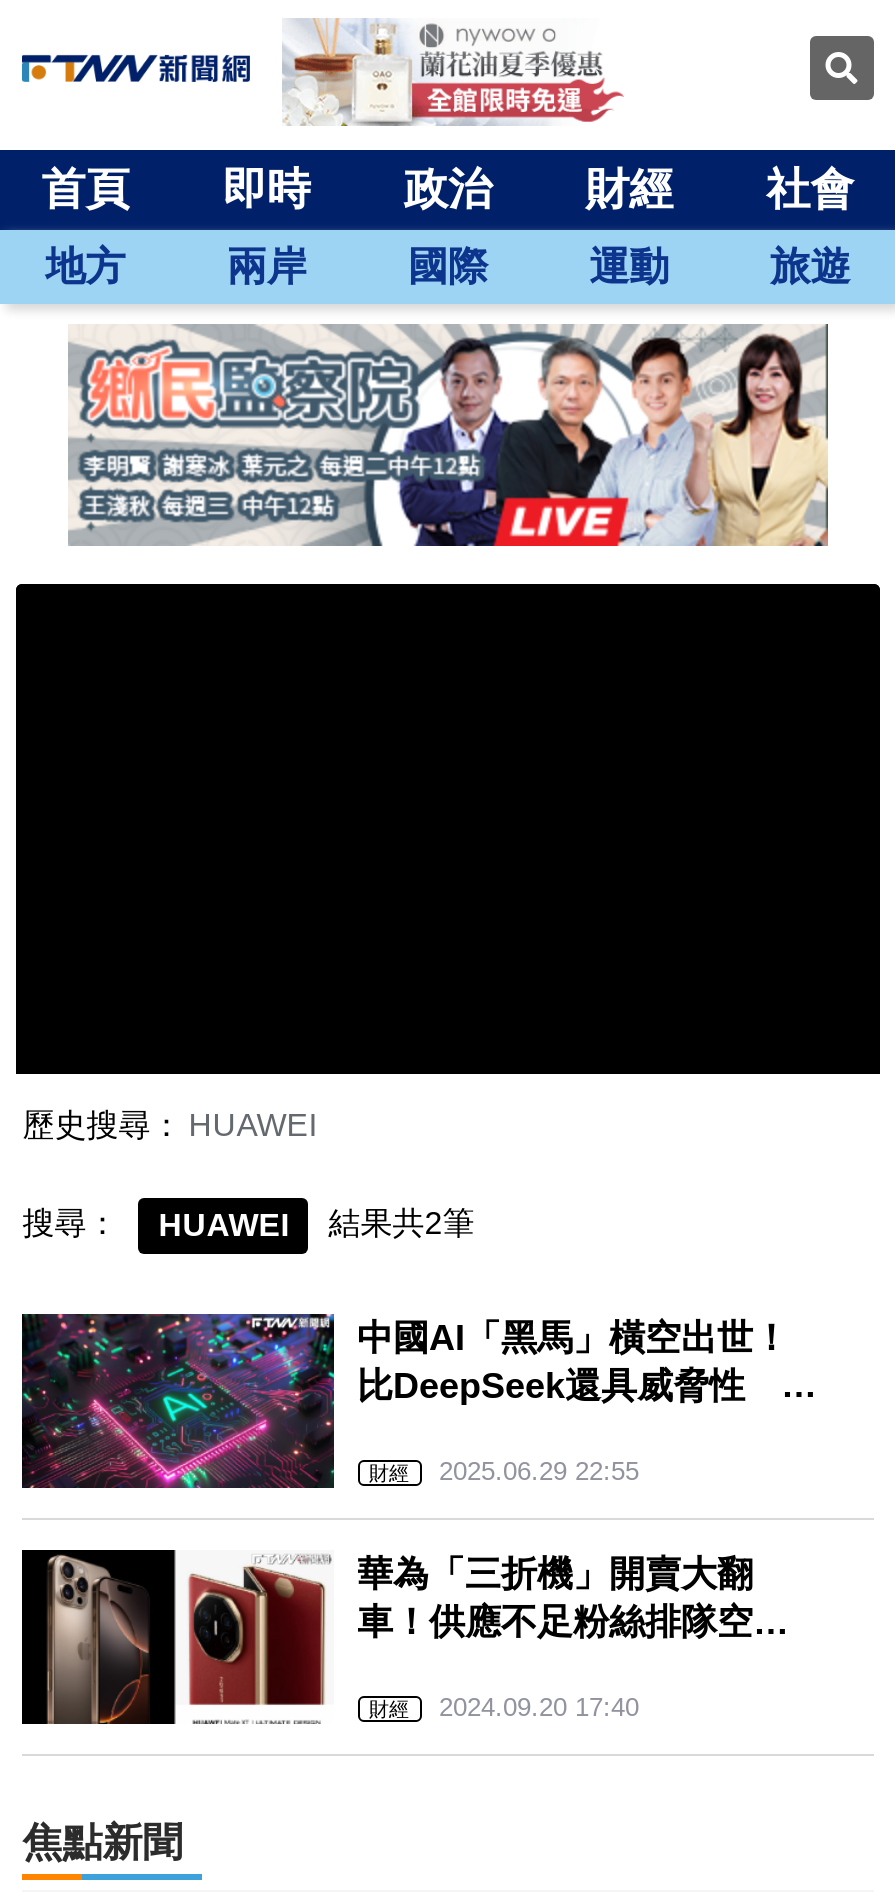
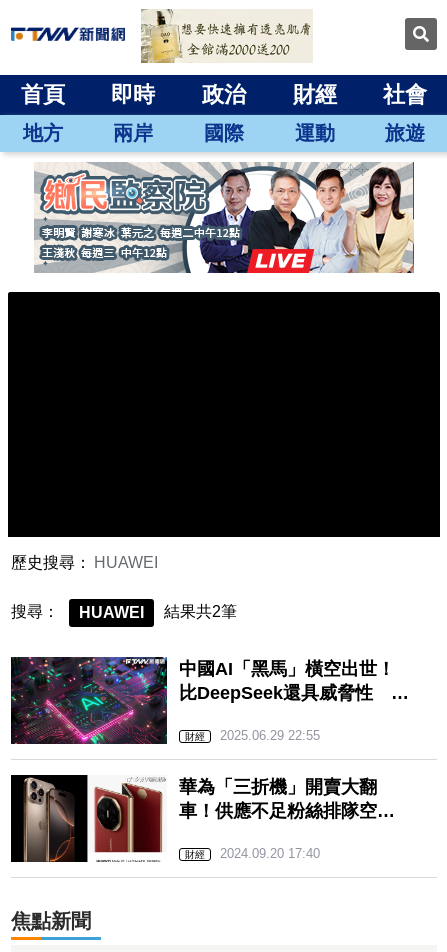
[284,20,622,126] [image] -> [141,9,312,64] [image]

